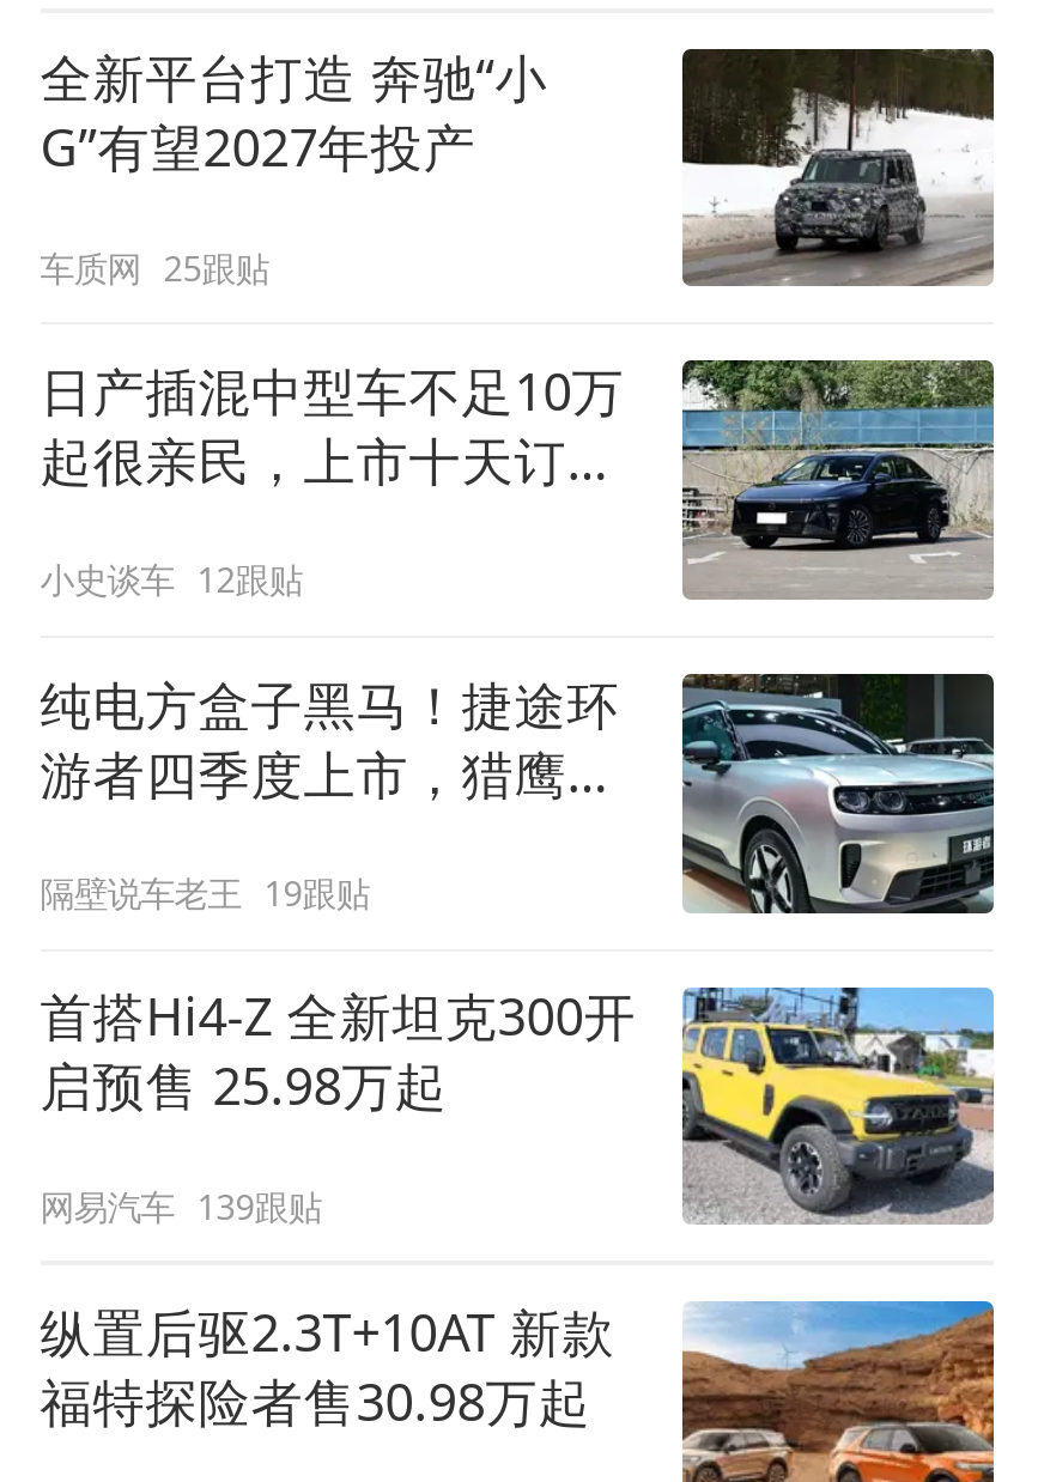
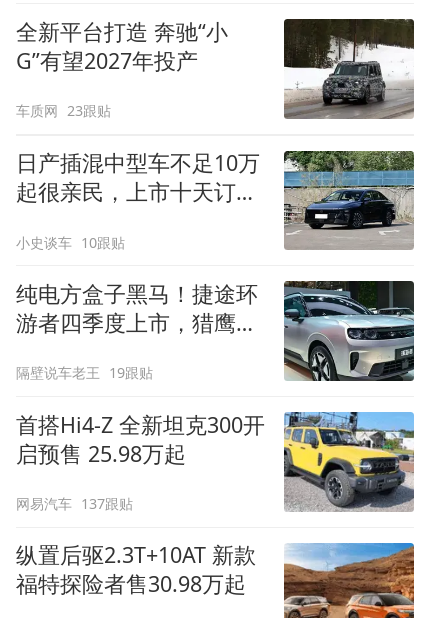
[40,245,269,290] 车质网 25跟贴 -> [16,101,111,120] 车质网 23跟贴
[40,557,302,603] 小史谈车 12跟贴 -> [16,233,125,252] 小史谈车 10跟贴
[40,1183,322,1228] 网易汽车 139跟贴 -> [16,494,133,513] 网易汽车 137跟贴

